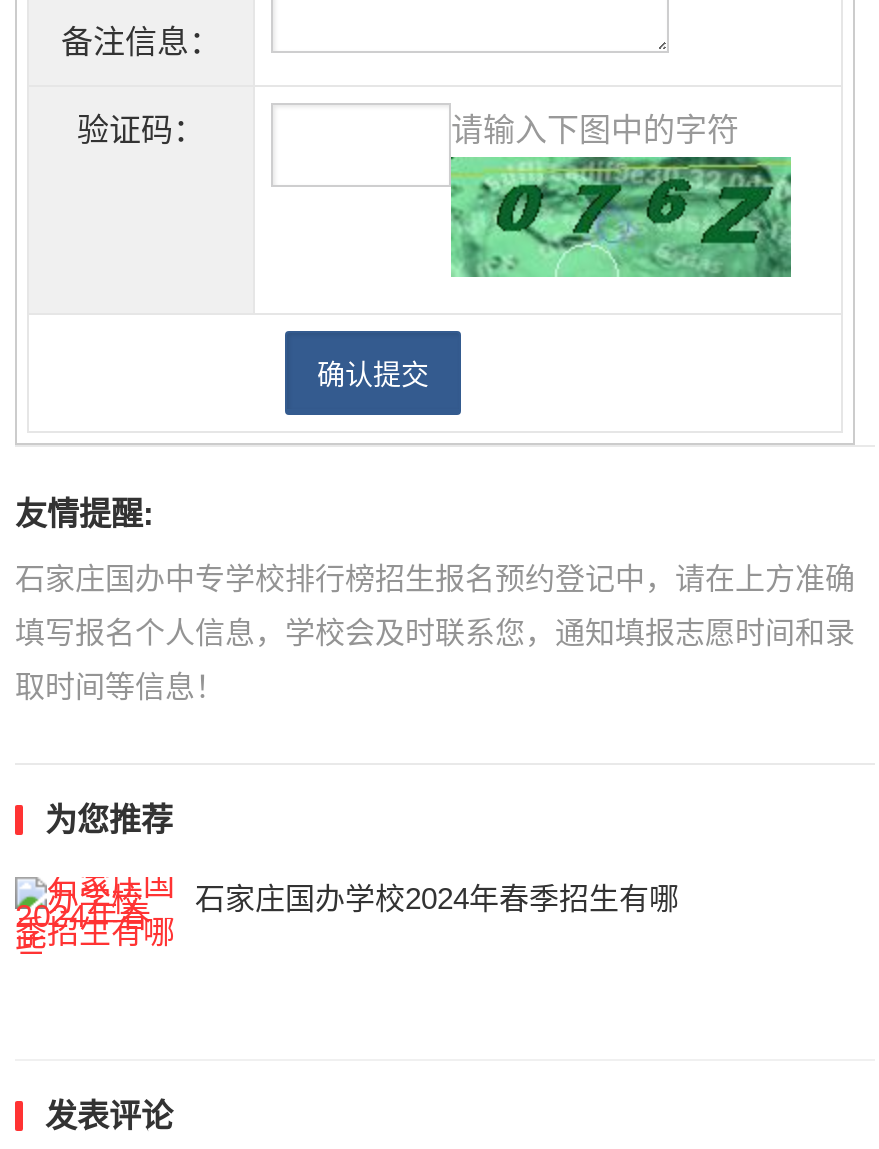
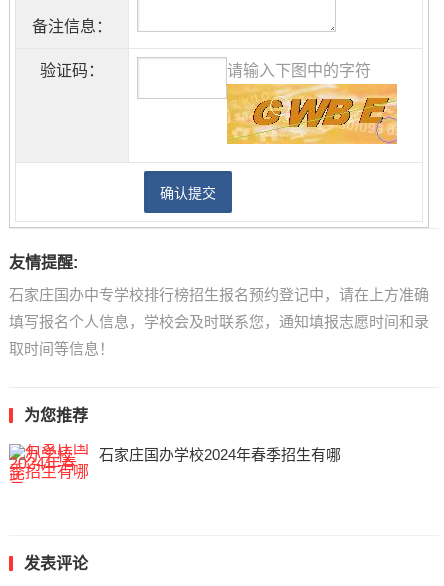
[449,155,793,279] [image] -> [226,83,398,145] [image]

